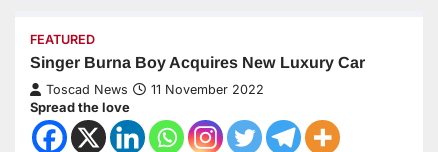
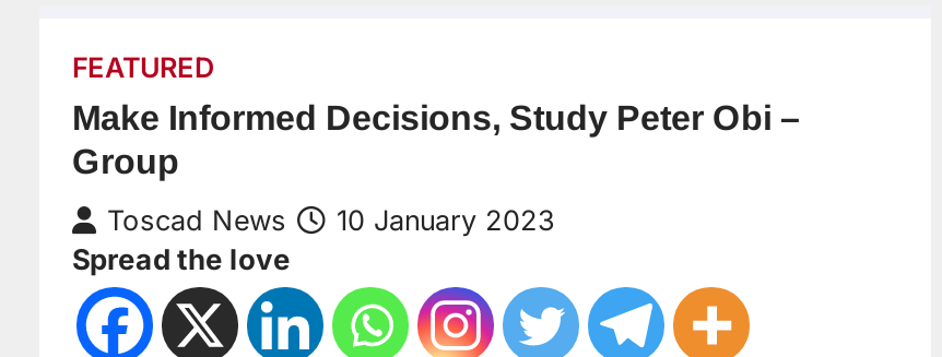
[30,53,365,71] Singer Burna Boy Acquires New Luxury Car -> [72,98,800,181] Make Informed Decisions, Study Peter Obi – | Group
[46,82,264,97] Toscad News 11 November 2022 -> [107,205,555,237] Toscad News 10 January 2023

